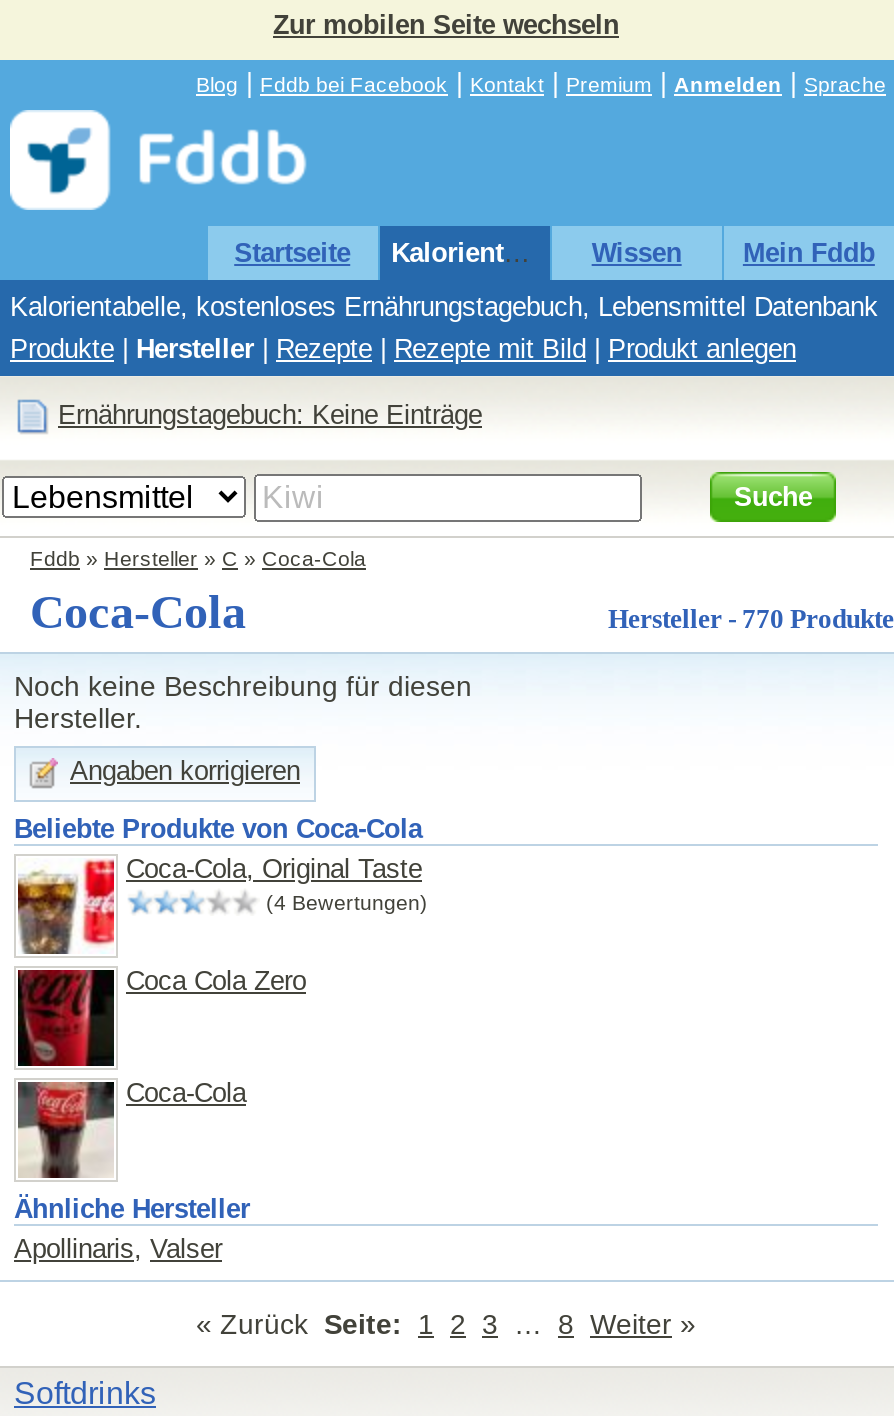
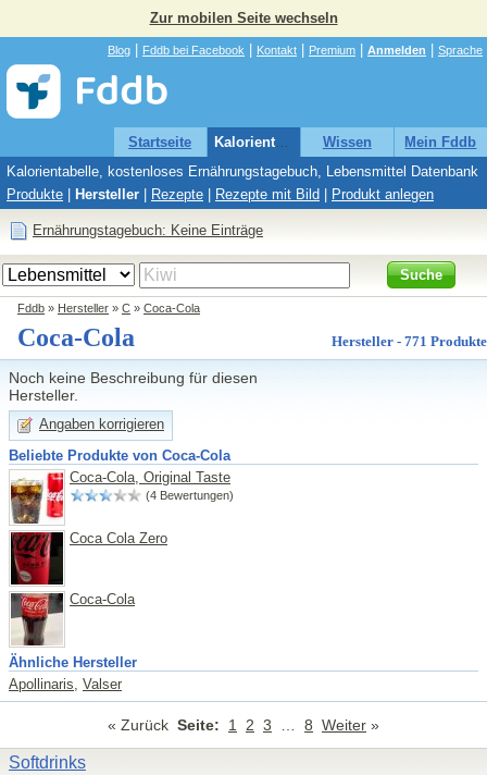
[608,604,894,634] Hersteller - 770 Produkte -> [332,333,487,349] Hersteller - 771 Produkte

